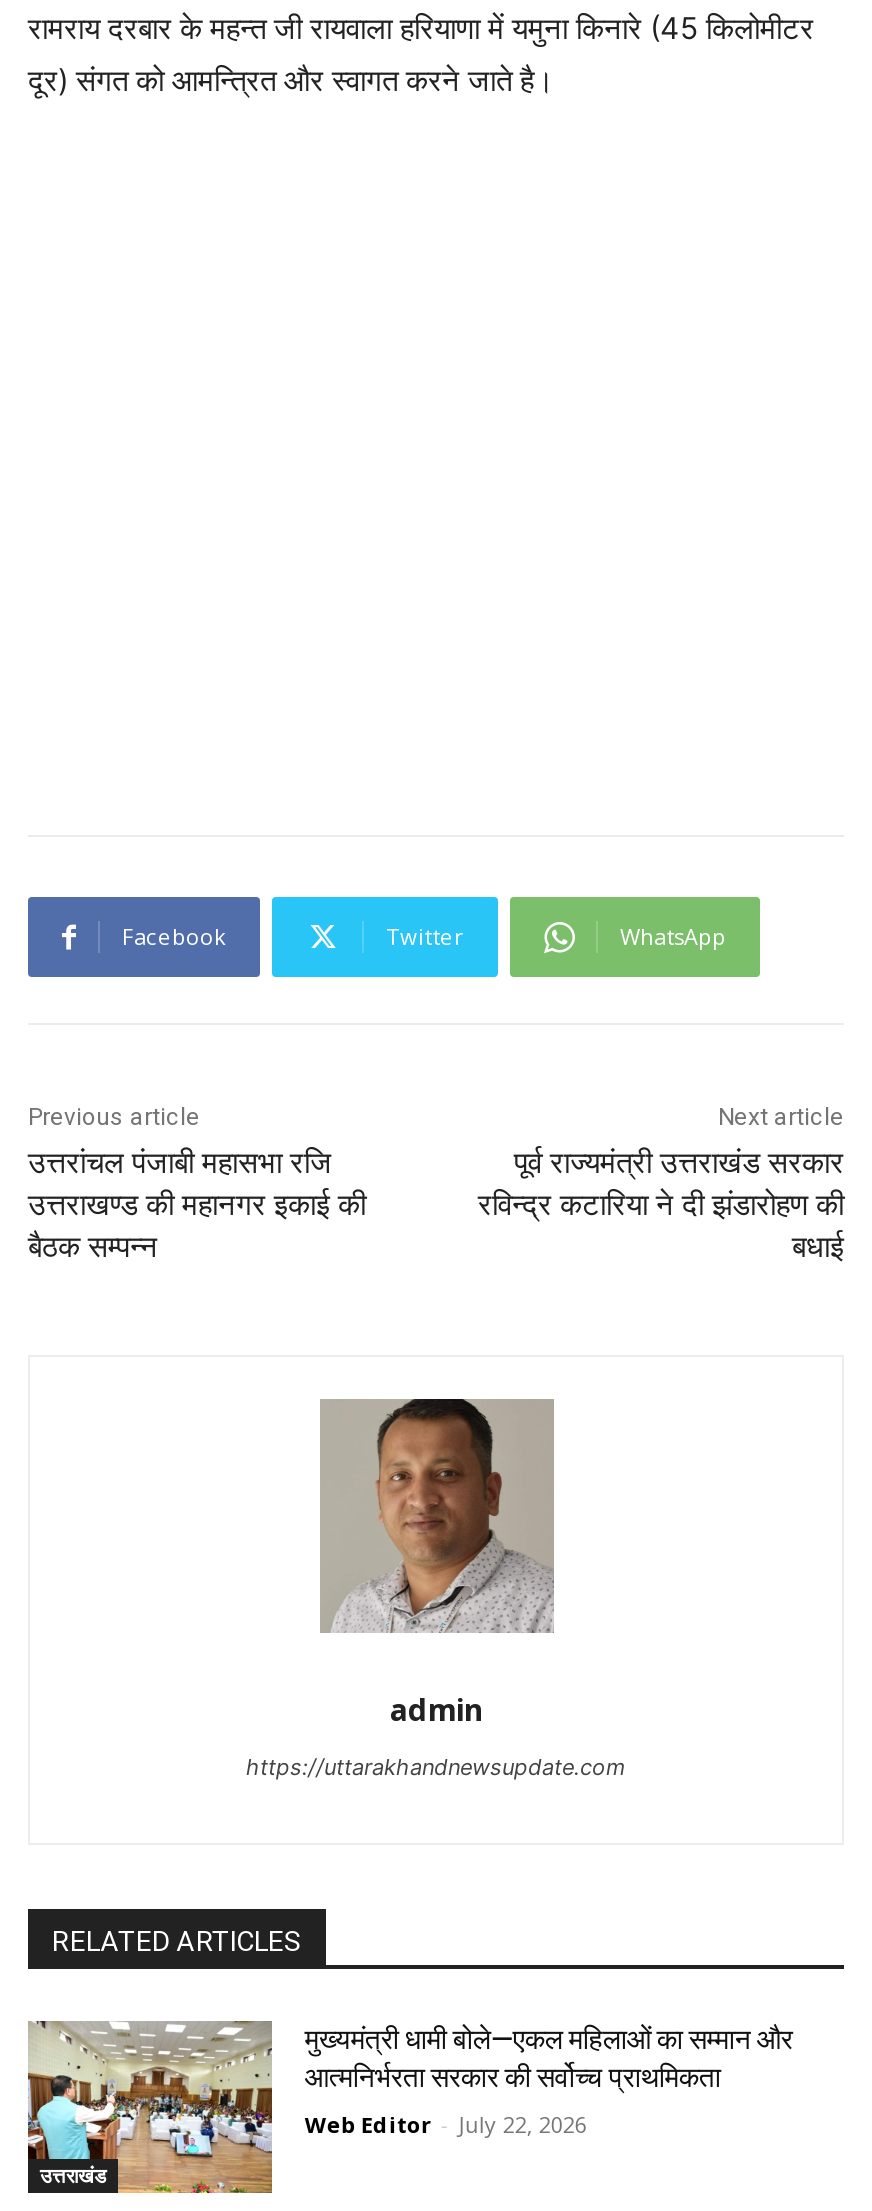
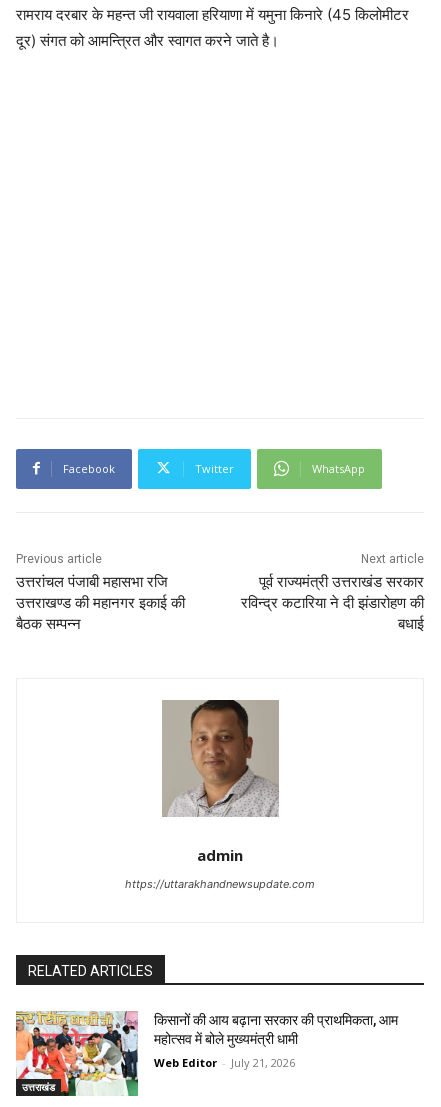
[26,2020,793,2196] [image] | मुख्यमंत्री धामी बोले—एकल महिलाओं का सम्मान और | आत्मनिर्भरता सरकार की सर्वोच्च प्राथमिकता -> [15,1011,398,1097] [image] | किसानों की आय बढ़ाना सरकार की प्राथमिकता, आम | महोत्सव में बोले मुख्यमंत्री धामी
[305,2109,587,2139] Web Editor - July 22, 2026 -> [154,1054,295,1069] Web Editor - July 21, 2026

